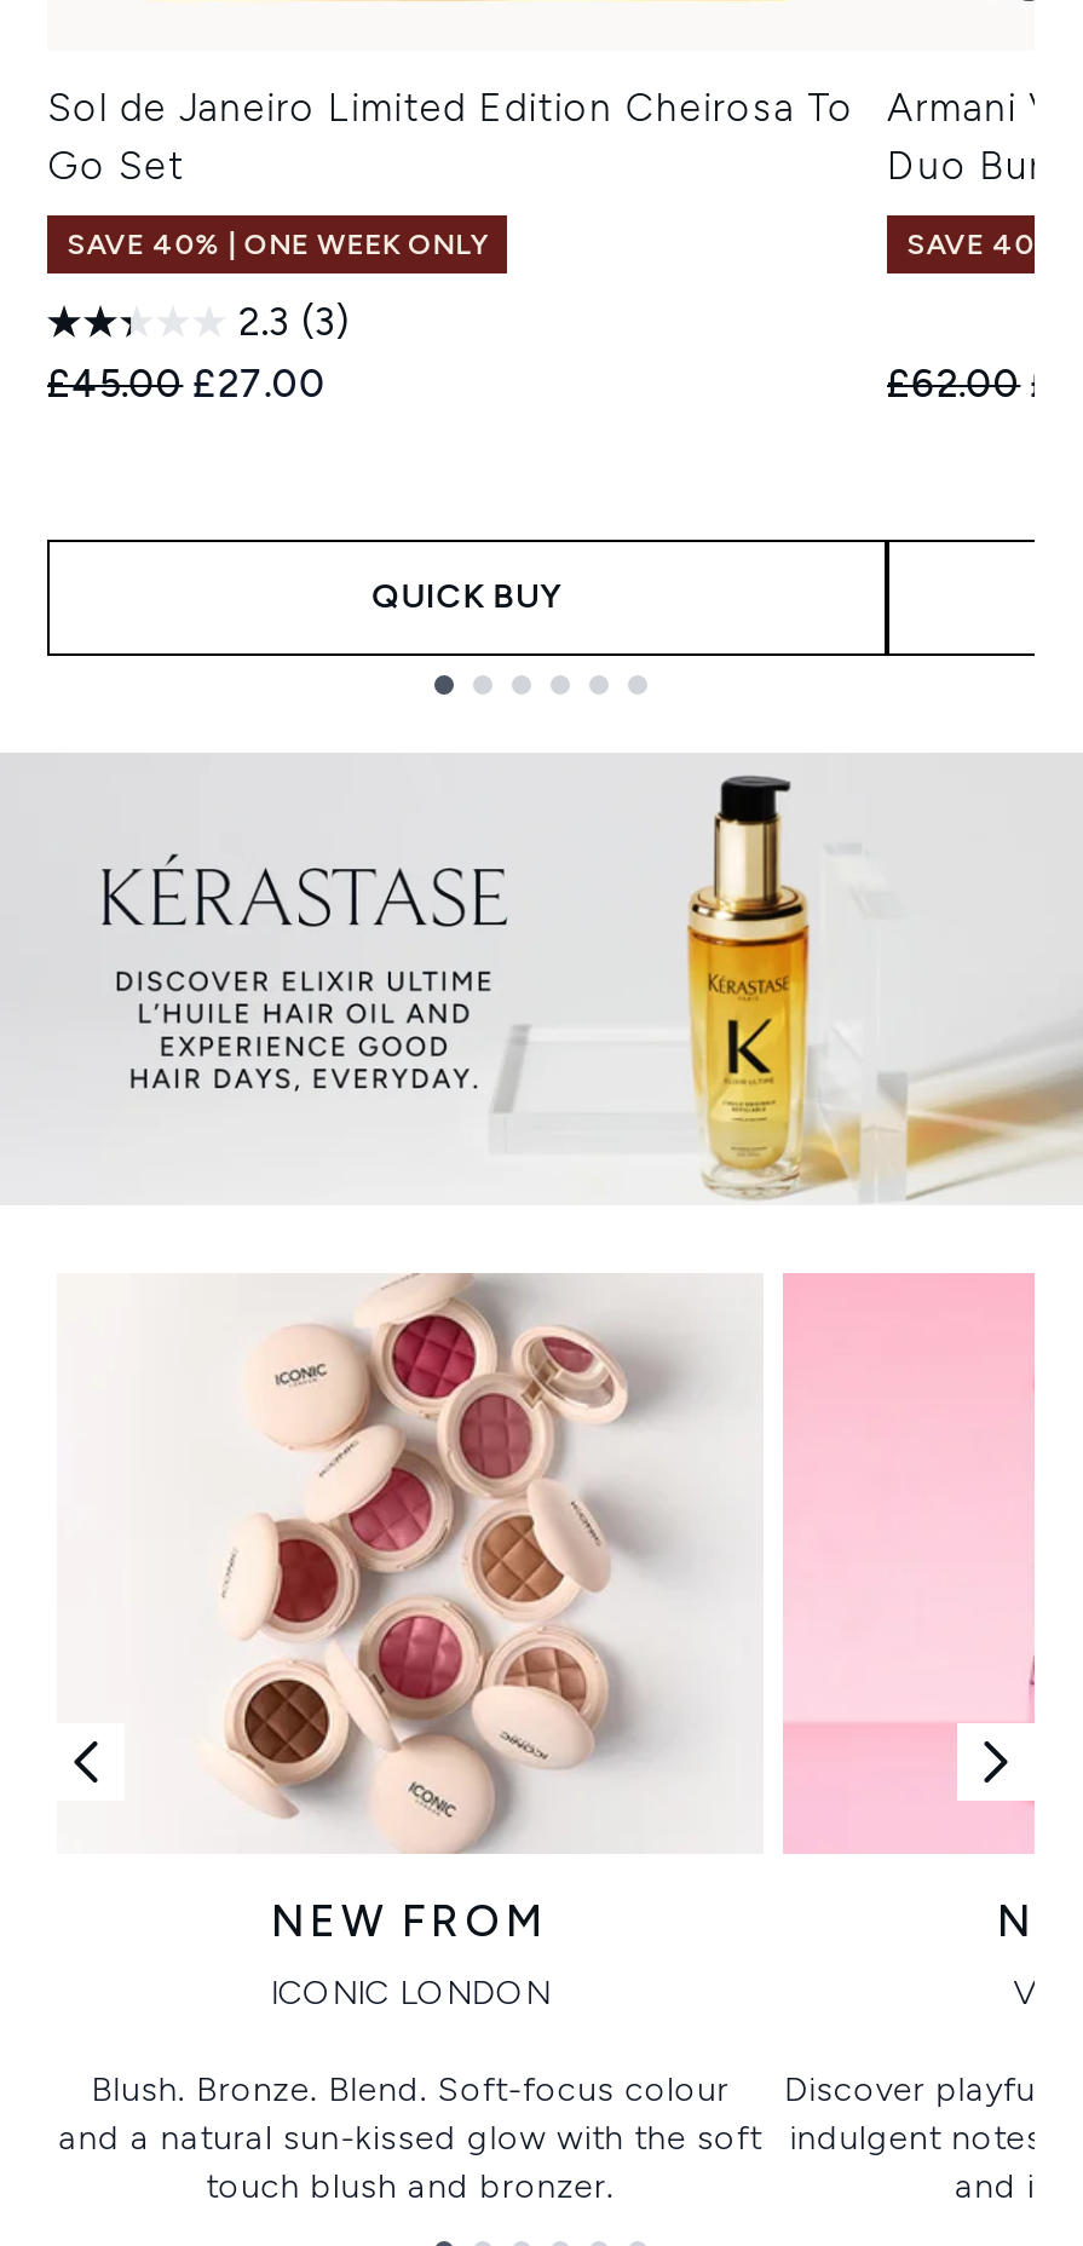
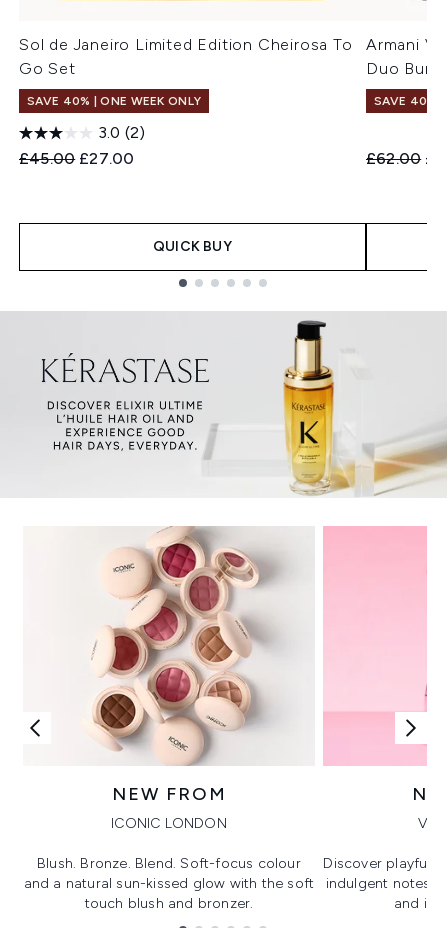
[238,298,350,344] 2.3 (3) -> [98,123,145,142] 3.0 (2)

